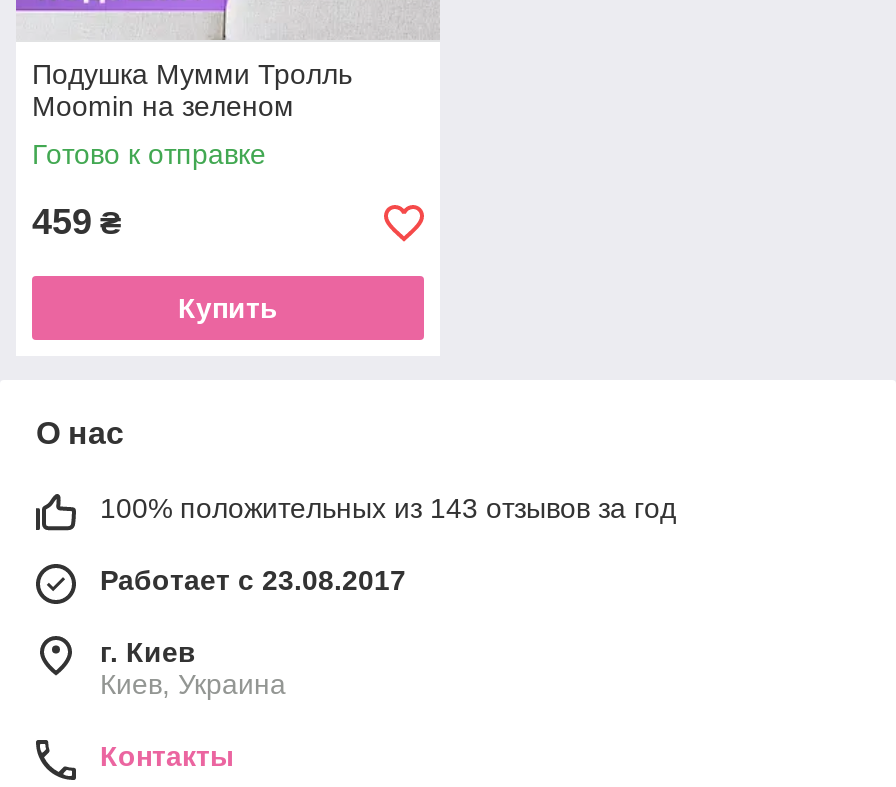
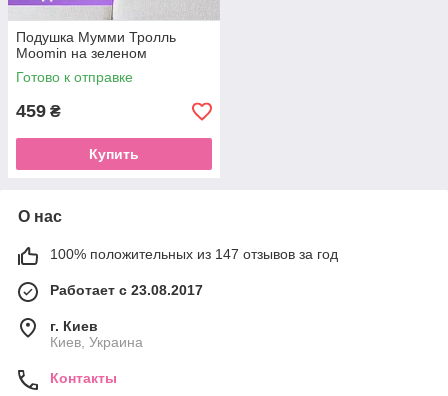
[100,492,676,524] 100% положительных из 143 отзывов за год -> [50,246,338,262] 100% положительных из 147 отзывов за год

